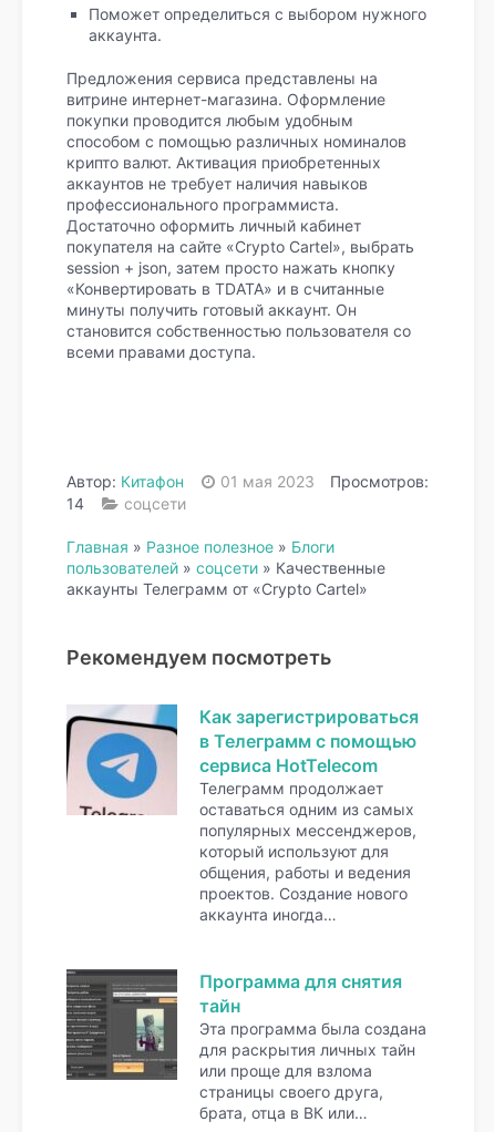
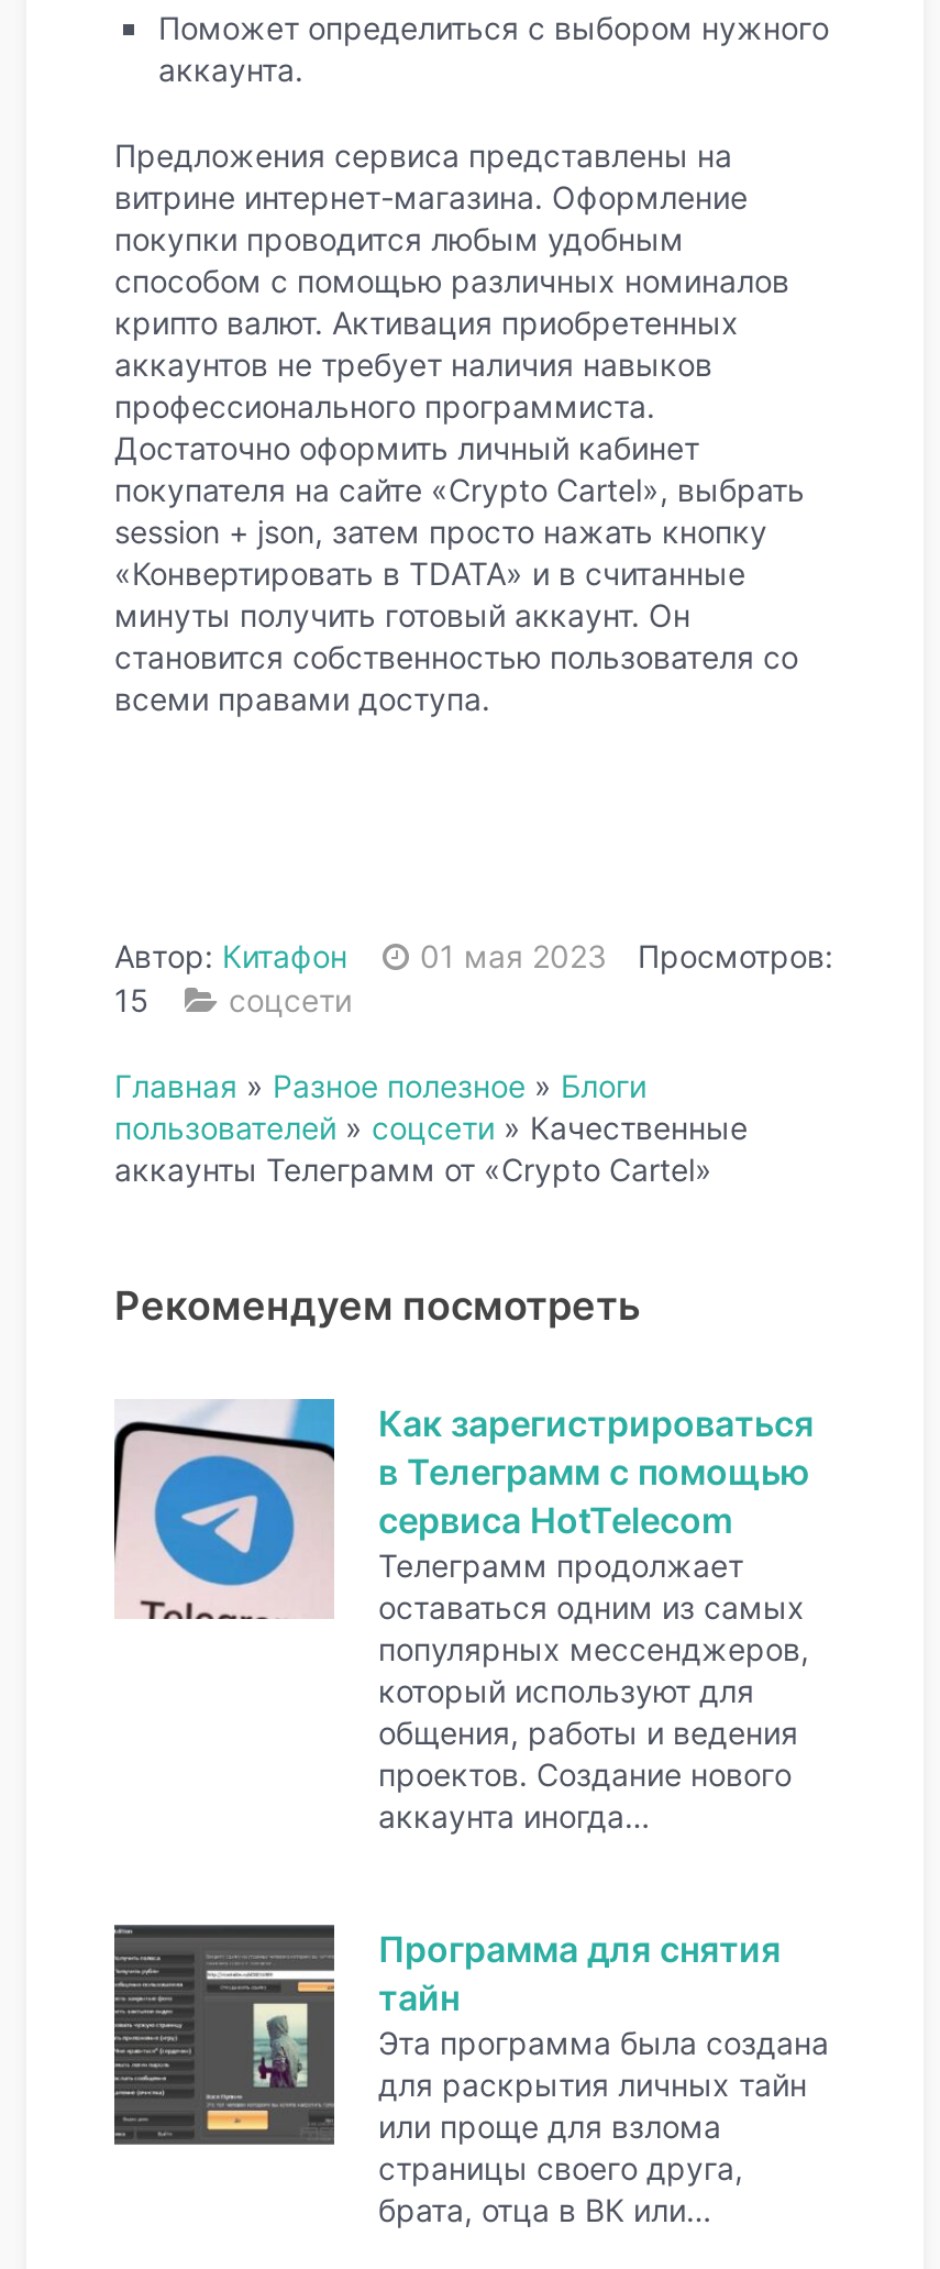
[66,494,84,513] 14 -> [114,982,150,1019] 15

